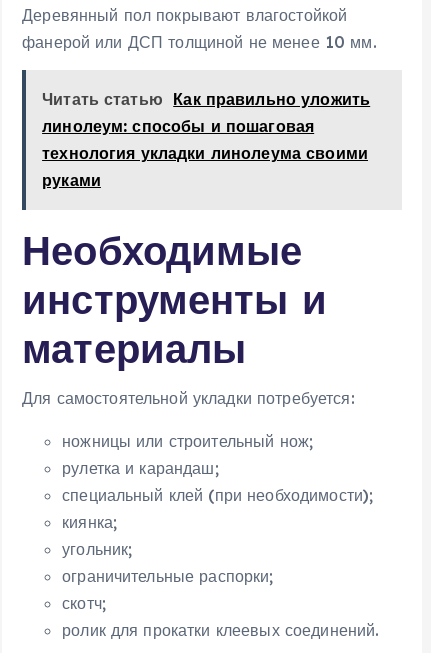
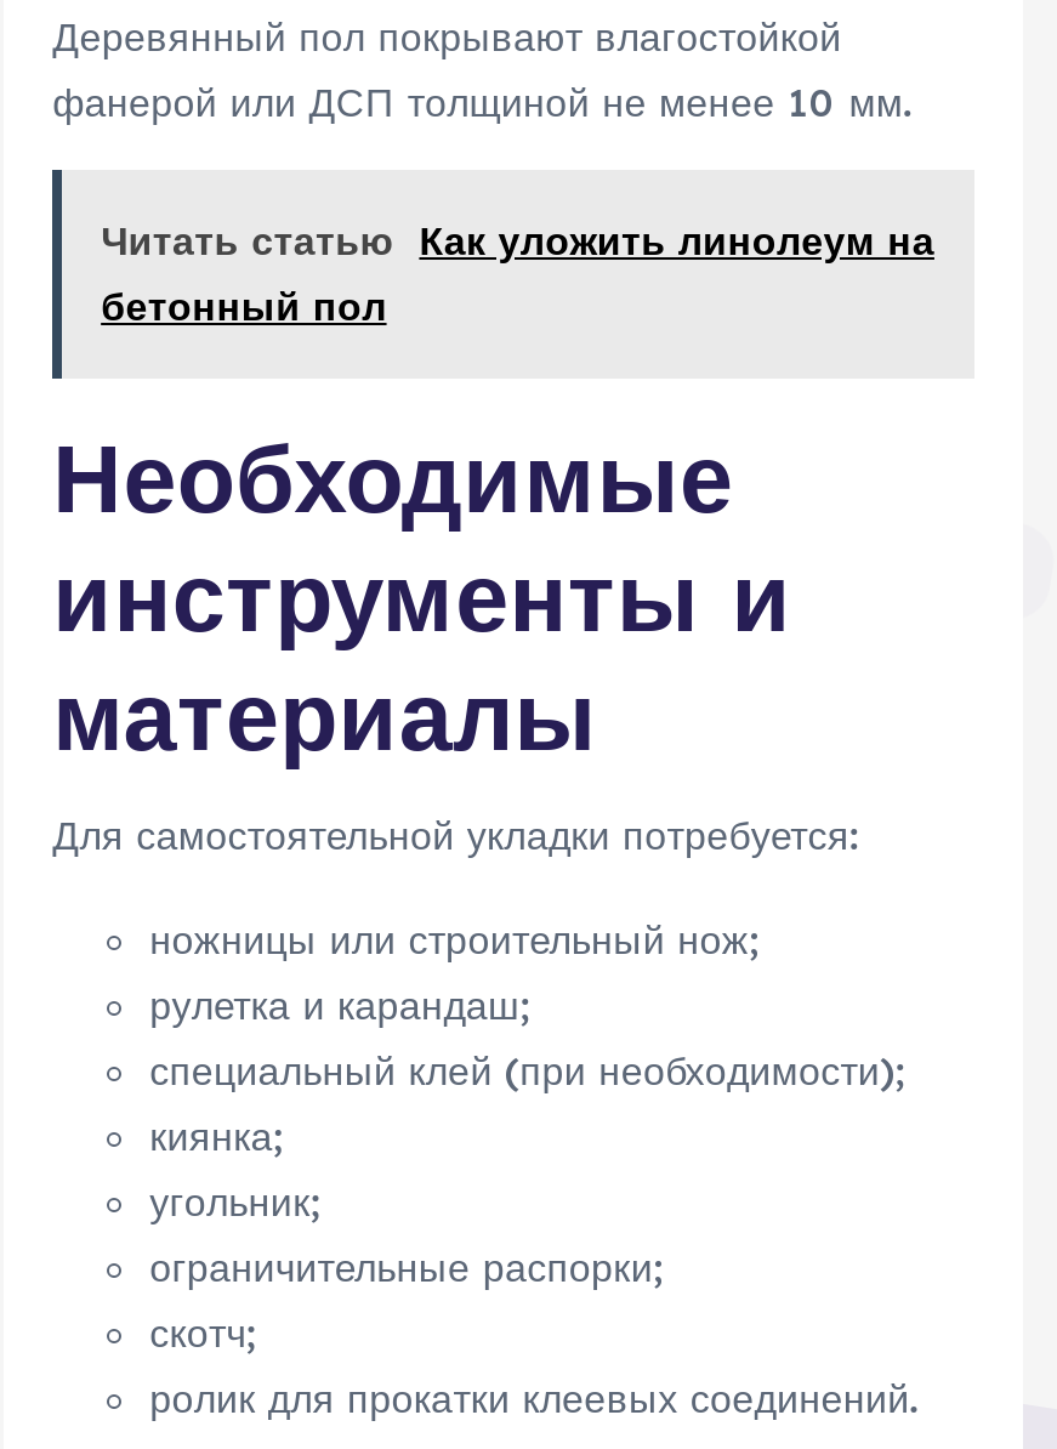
[42,89,370,190] Читать статью Как правильно уложить | линолеум: способы и пошаговая | технология укладки линолеума своими | руками -> [101,215,934,329] Читать статью Как уложить линолеум на | бетонный пол

